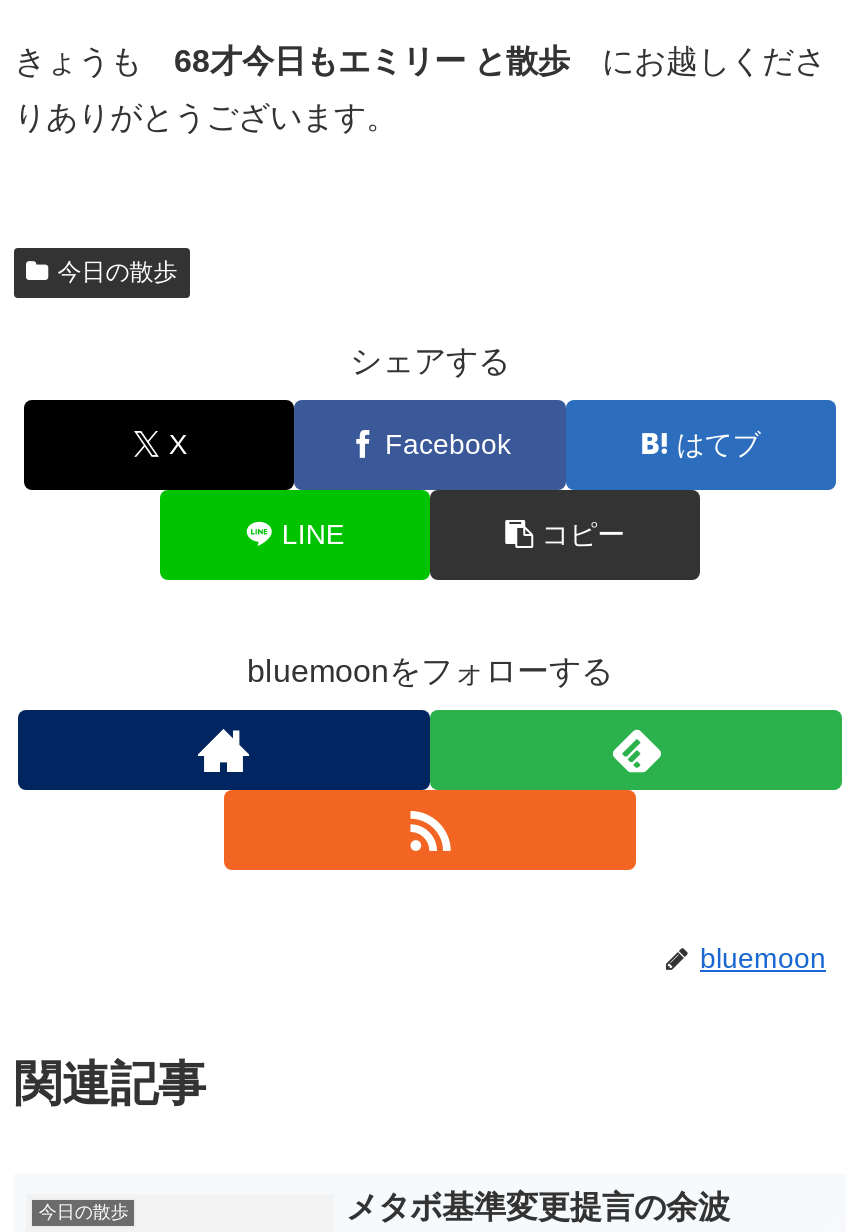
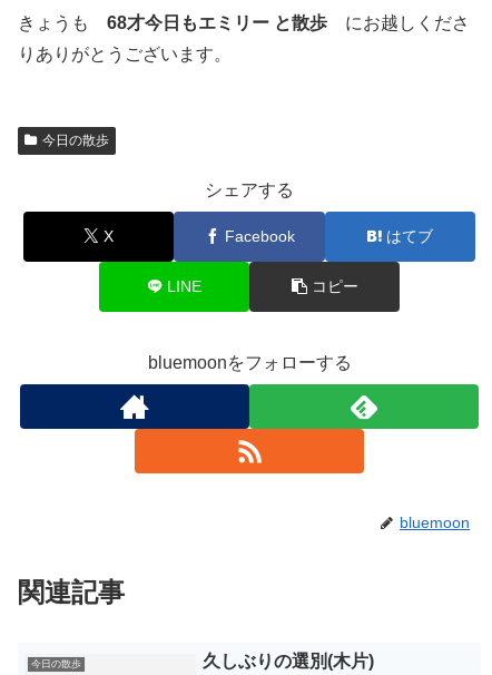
[346,1189,730,1223] メタボ基準変更提言の余波 -> [203,651,374,670] 久しぶりの選別(木片)

